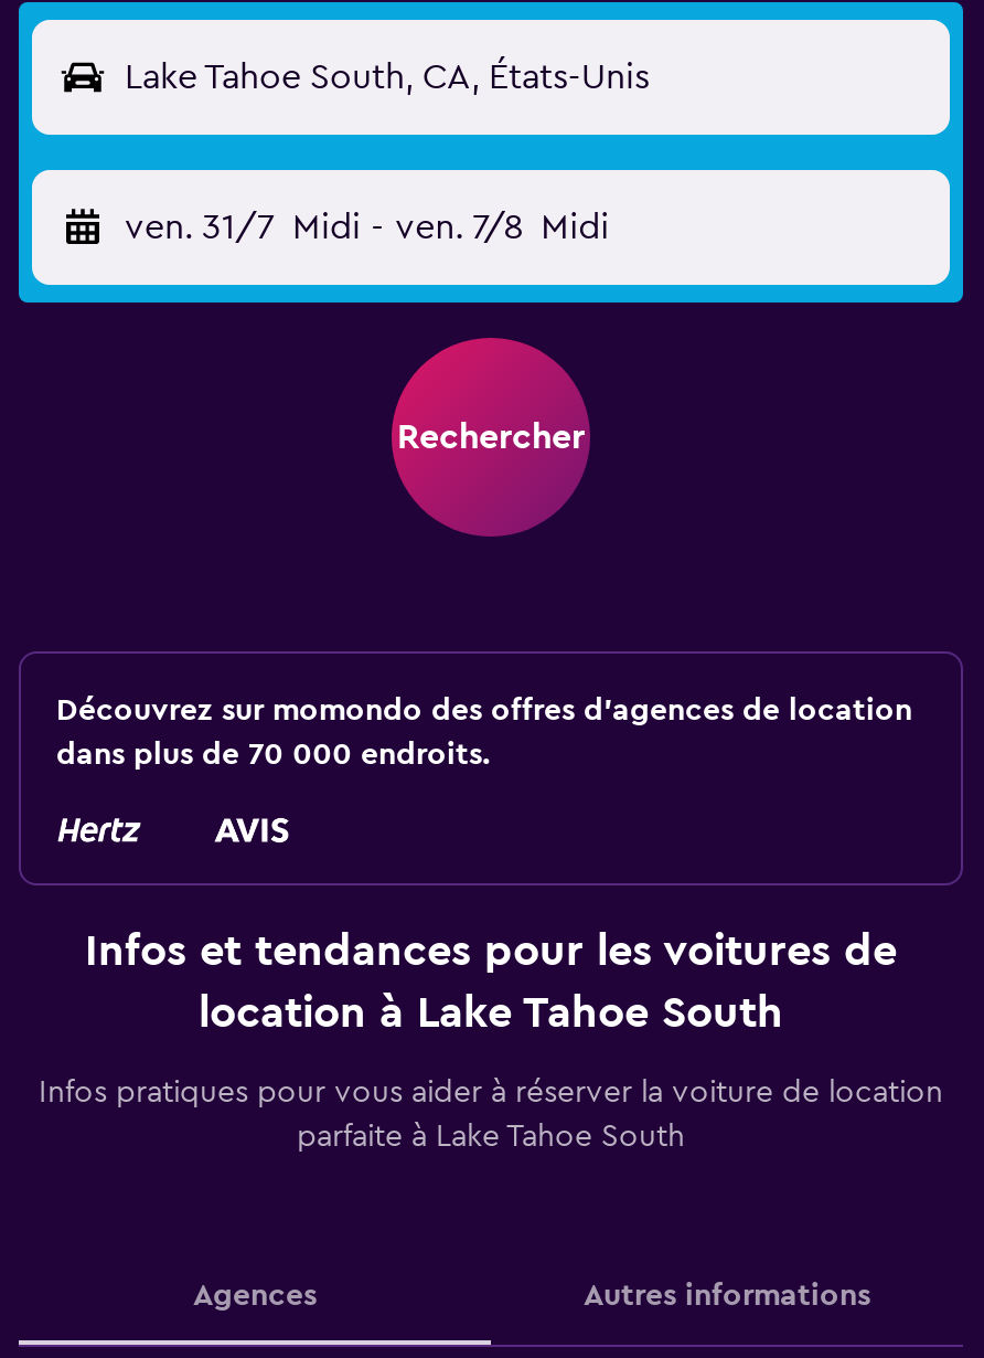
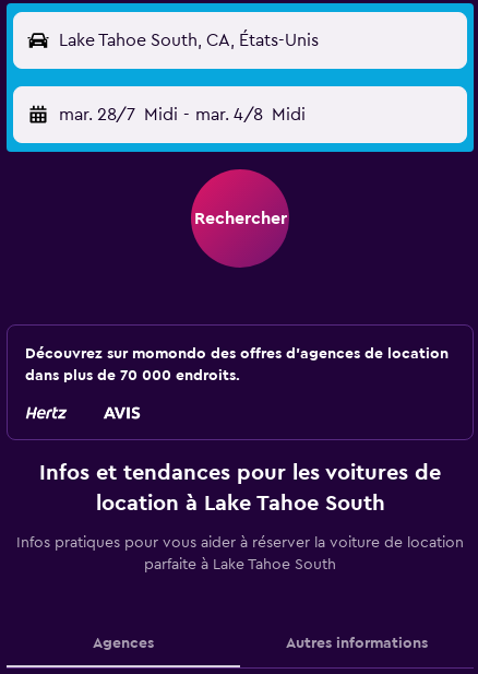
[125,210,609,245] ven. 31/7 Midi - ven. 7/8 Midi -> [59,106,305,123] mar. 28/7 Midi - mar. 4/8 Midi

